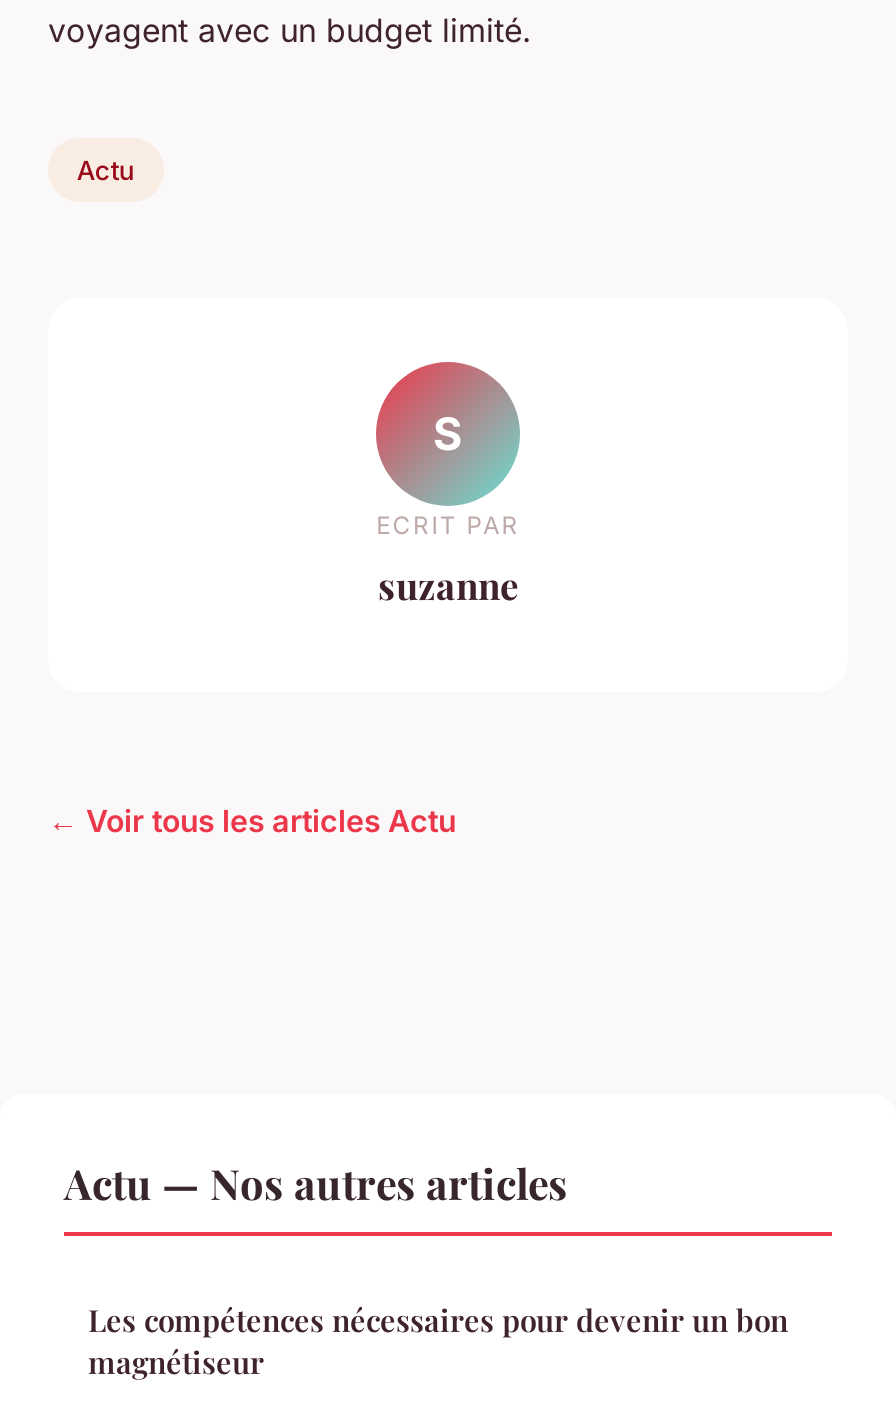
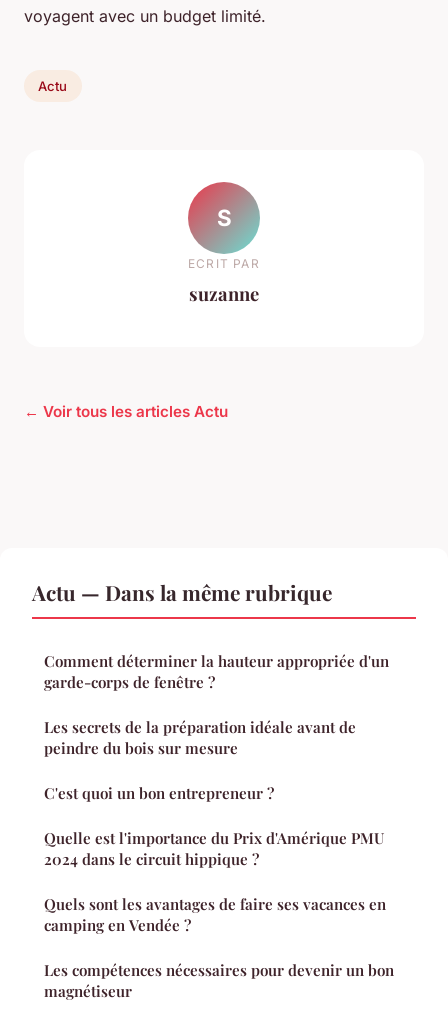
[64,1154,568,1210] Actu — Nos autres articles -> [32,578,389,935] Actu — Dans la même rubrique | Comment déterminer la hauteur appropriée d'un | garde-corps de fenêtre ? | Les secrets de la préparation idéale avant de | peindre du bois sur mesure | C'est quoi un bon entrepreneur ? | Quelle est l'importance du Prix d'Amérique PMU | 2024 dans le circuit hippique ? | Quels sont les avantages de faire ses vacances en | camping en Vendée ?

